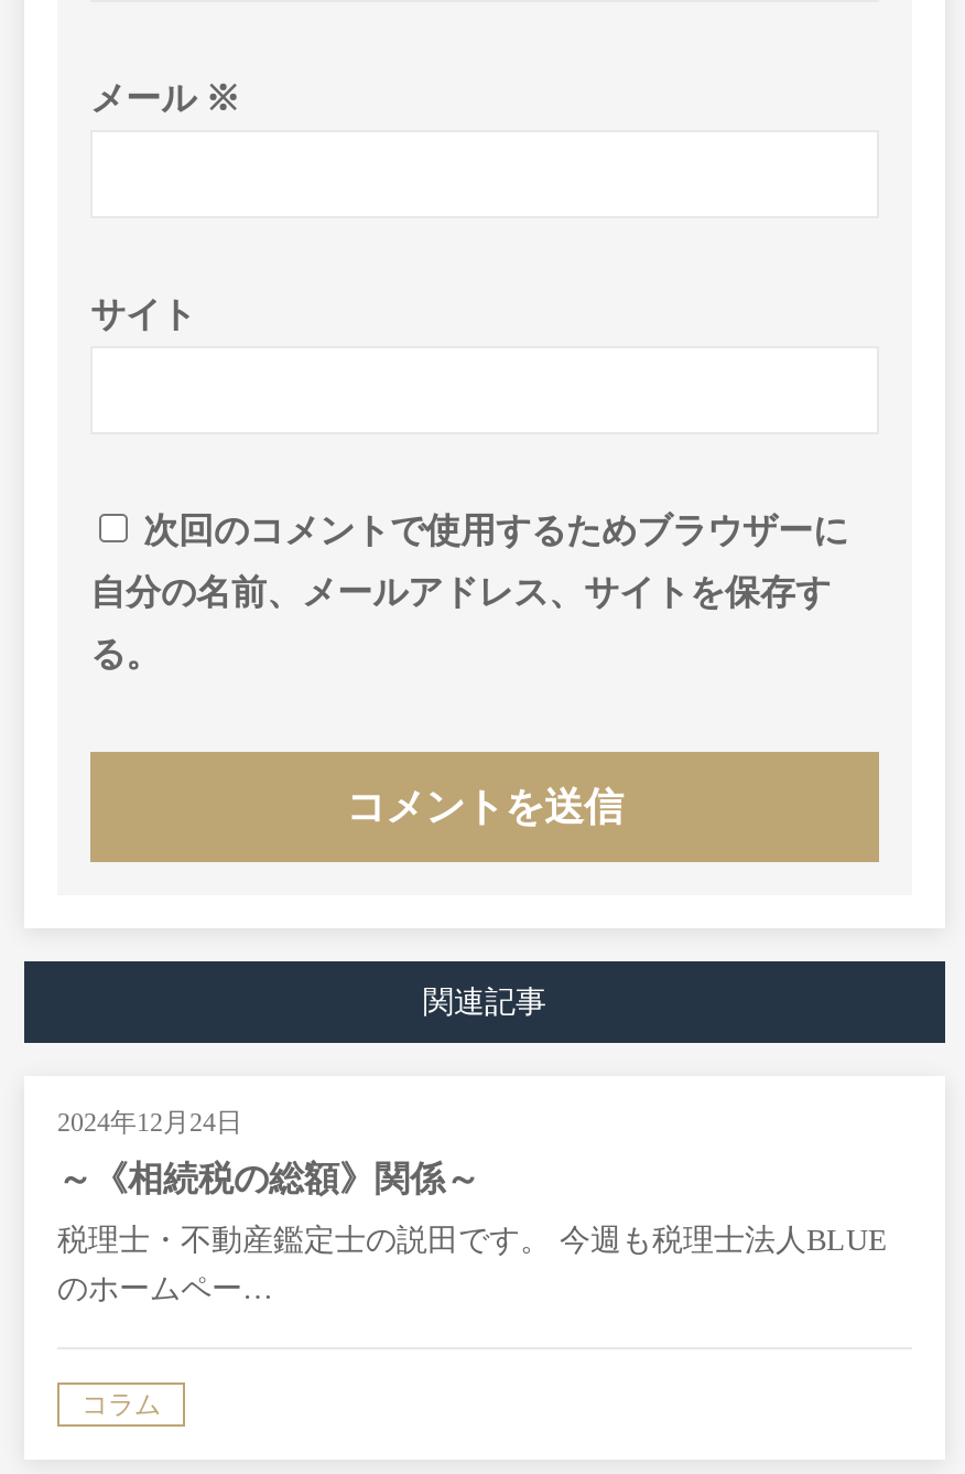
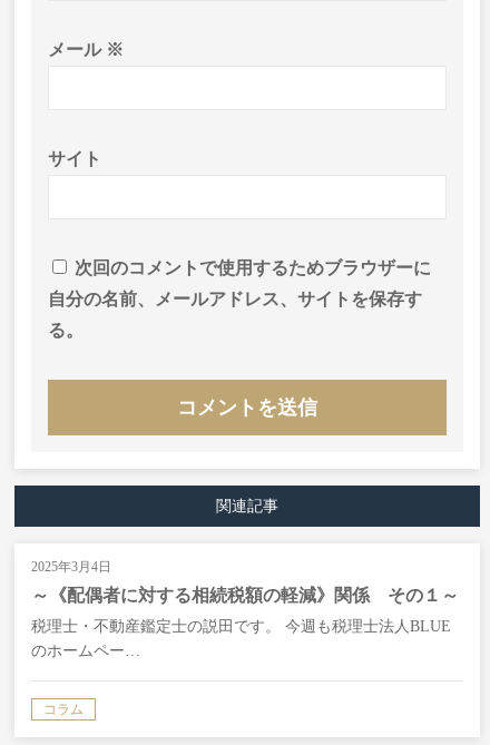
[57,1107,242,1138] 2024年12月24日 -> [31,559,111,575] 2025年3月4日
[57,1160,480,1198] ～《相続税の総額》関係～ -> [31,586,459,605] ～《配偶者に対する相続税額の軽減》関係 その１～

